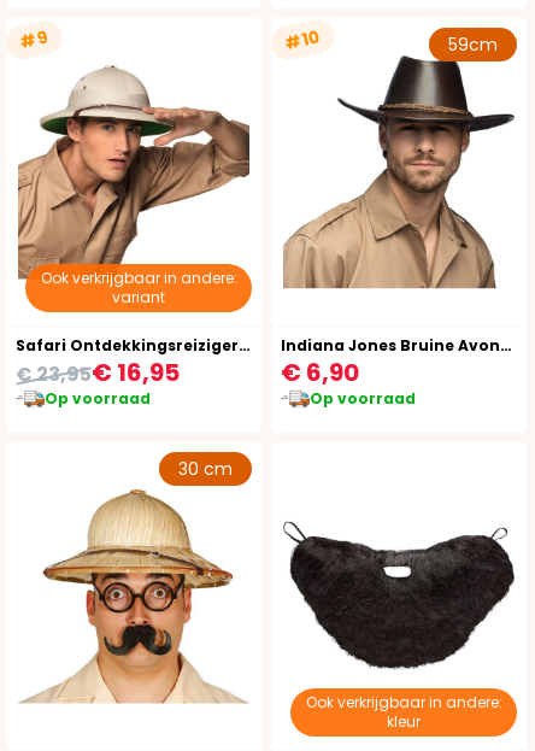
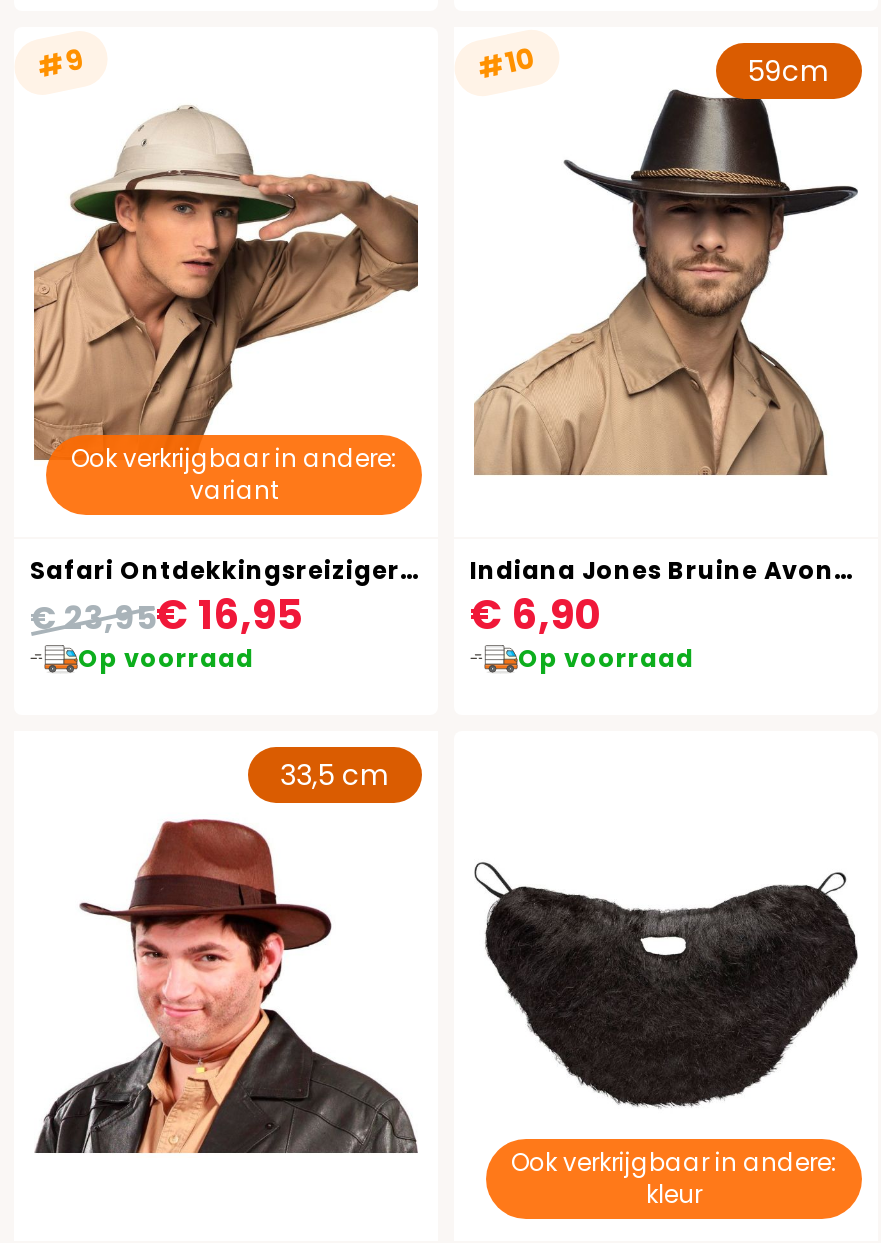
[178,457,233,481] 30 cm -> [280,755,390,795] 33,5 cm
[19,488,249,704] [image] -> [34,809,420,1163] [image]

